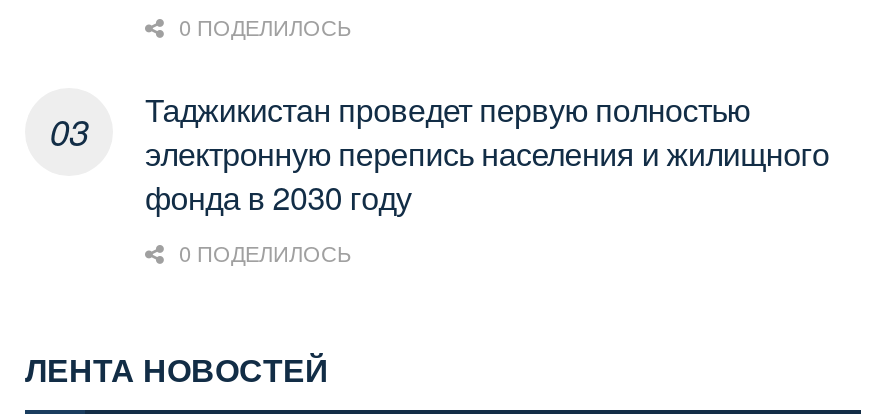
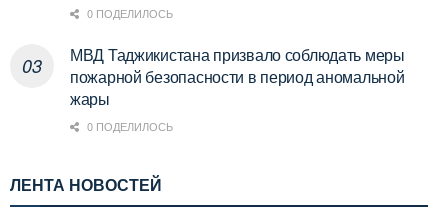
[145,86,829,220] Таджикистан проведет первую полностью | электронную перепись населения и жилищного | фонда в 2030 году -> [70,43,405,110] МВД Таджикистана призвало соблюдать меры | пожарной безопасности в период аномальной | жары

